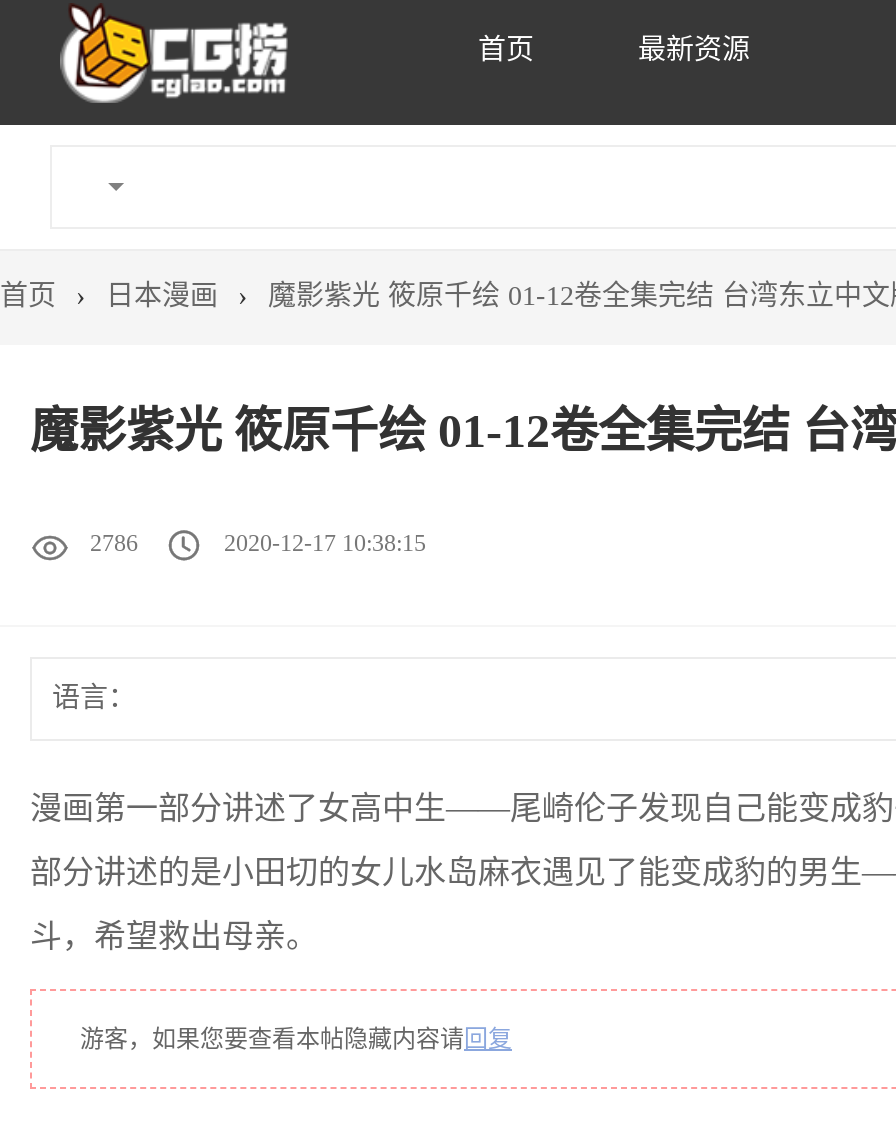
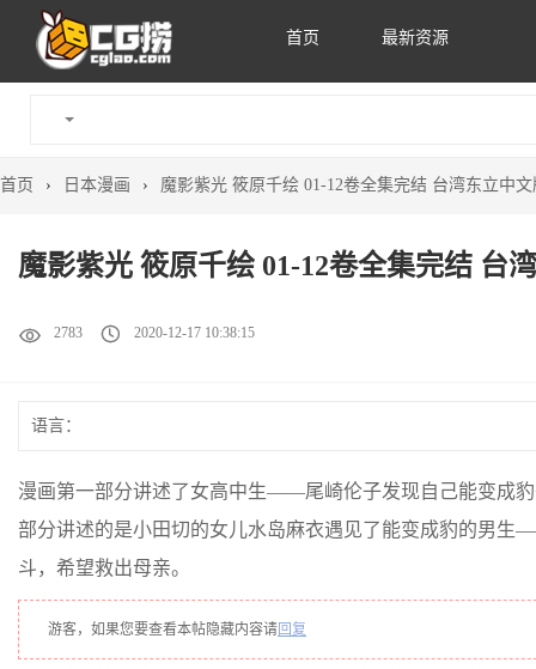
[90,529,144,557] 2786 -> [54,324,86,341] 2783

